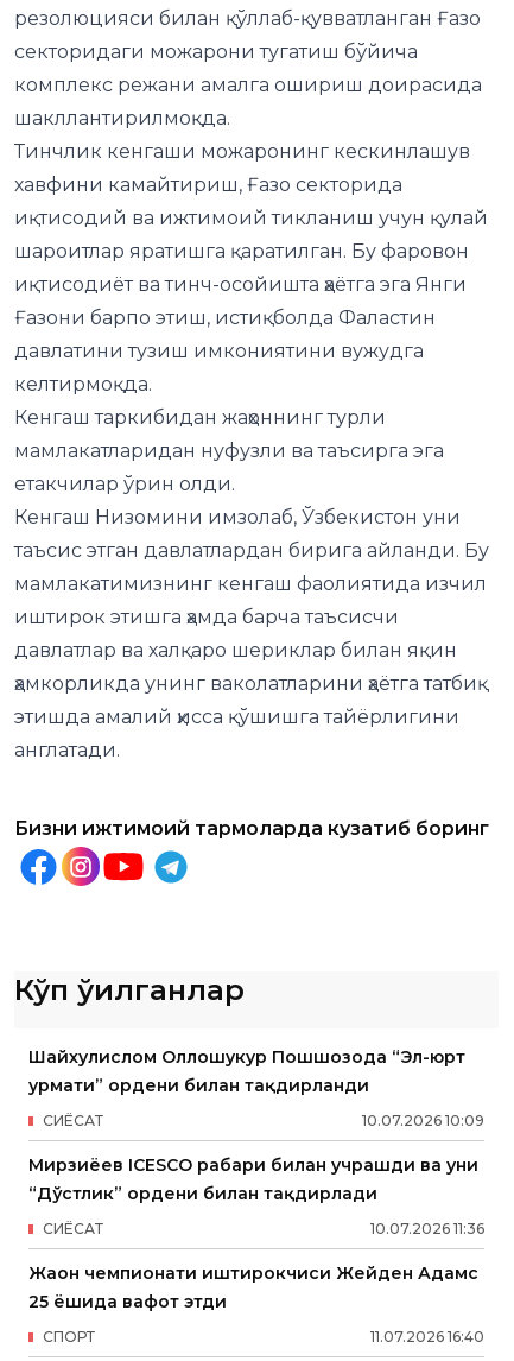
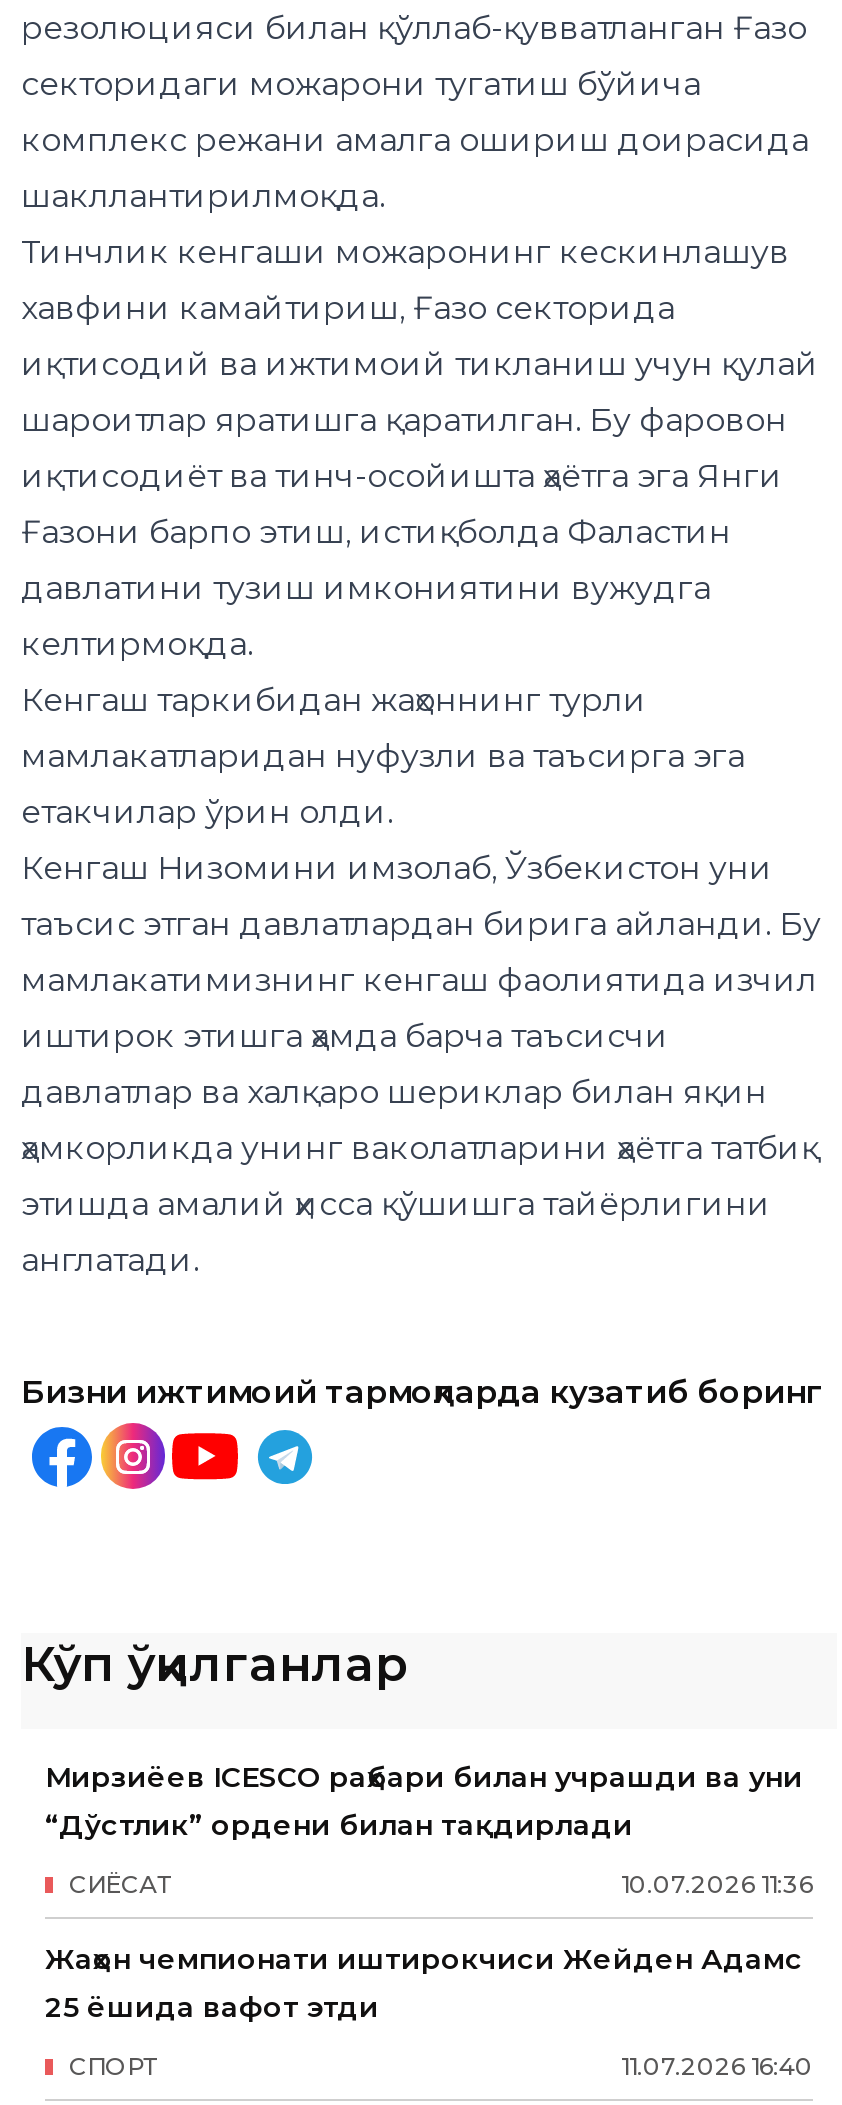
[28,1046,484,1129] Шайхулислом Оллоҳшукур Пошшозода “Эл-юрт | ҳурмати” ордени билан тақдирланди | 10.07.2026 10:09 | СИËСАТ -> none

